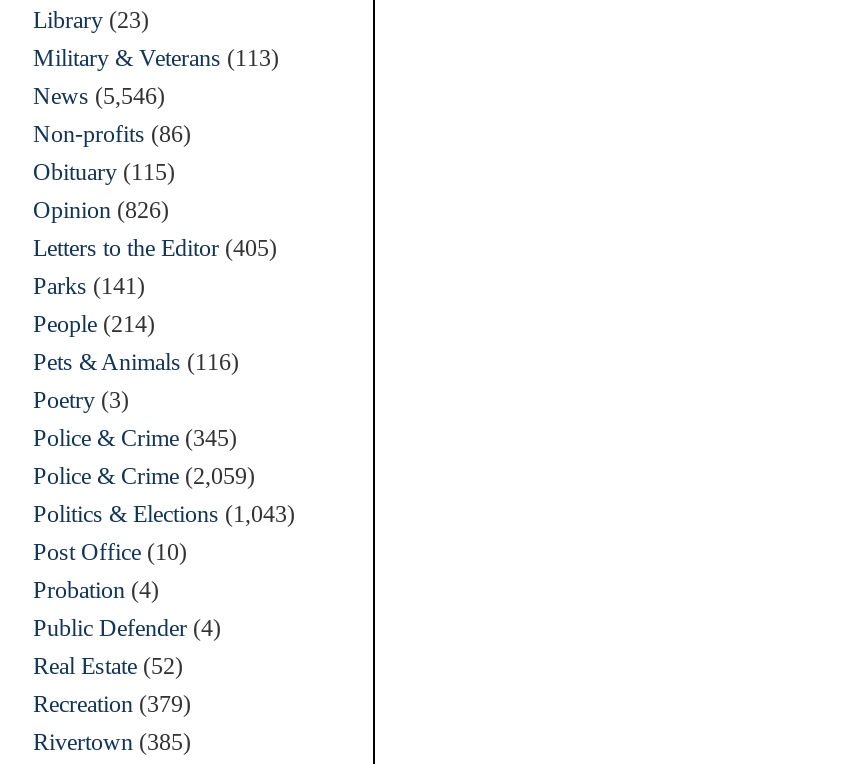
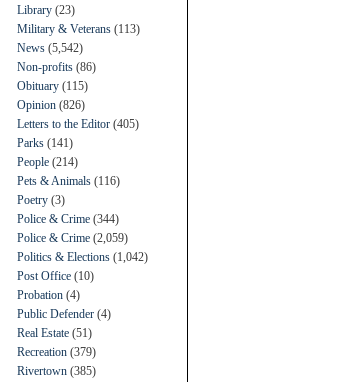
[33,82,165,110] News (5,546) -> [17,41,83,55] News (5,542)
[33,424,237,452] Police & Crime (345) -> [17,212,119,226] Police & Crime (344)
[33,500,295,528] Politics & Elections (1,043) -> [17,250,148,264] Politics & Elections (1,042)
[33,652,183,680] Real Estate (52) -> [17,326,92,340] Real Estate (51)

